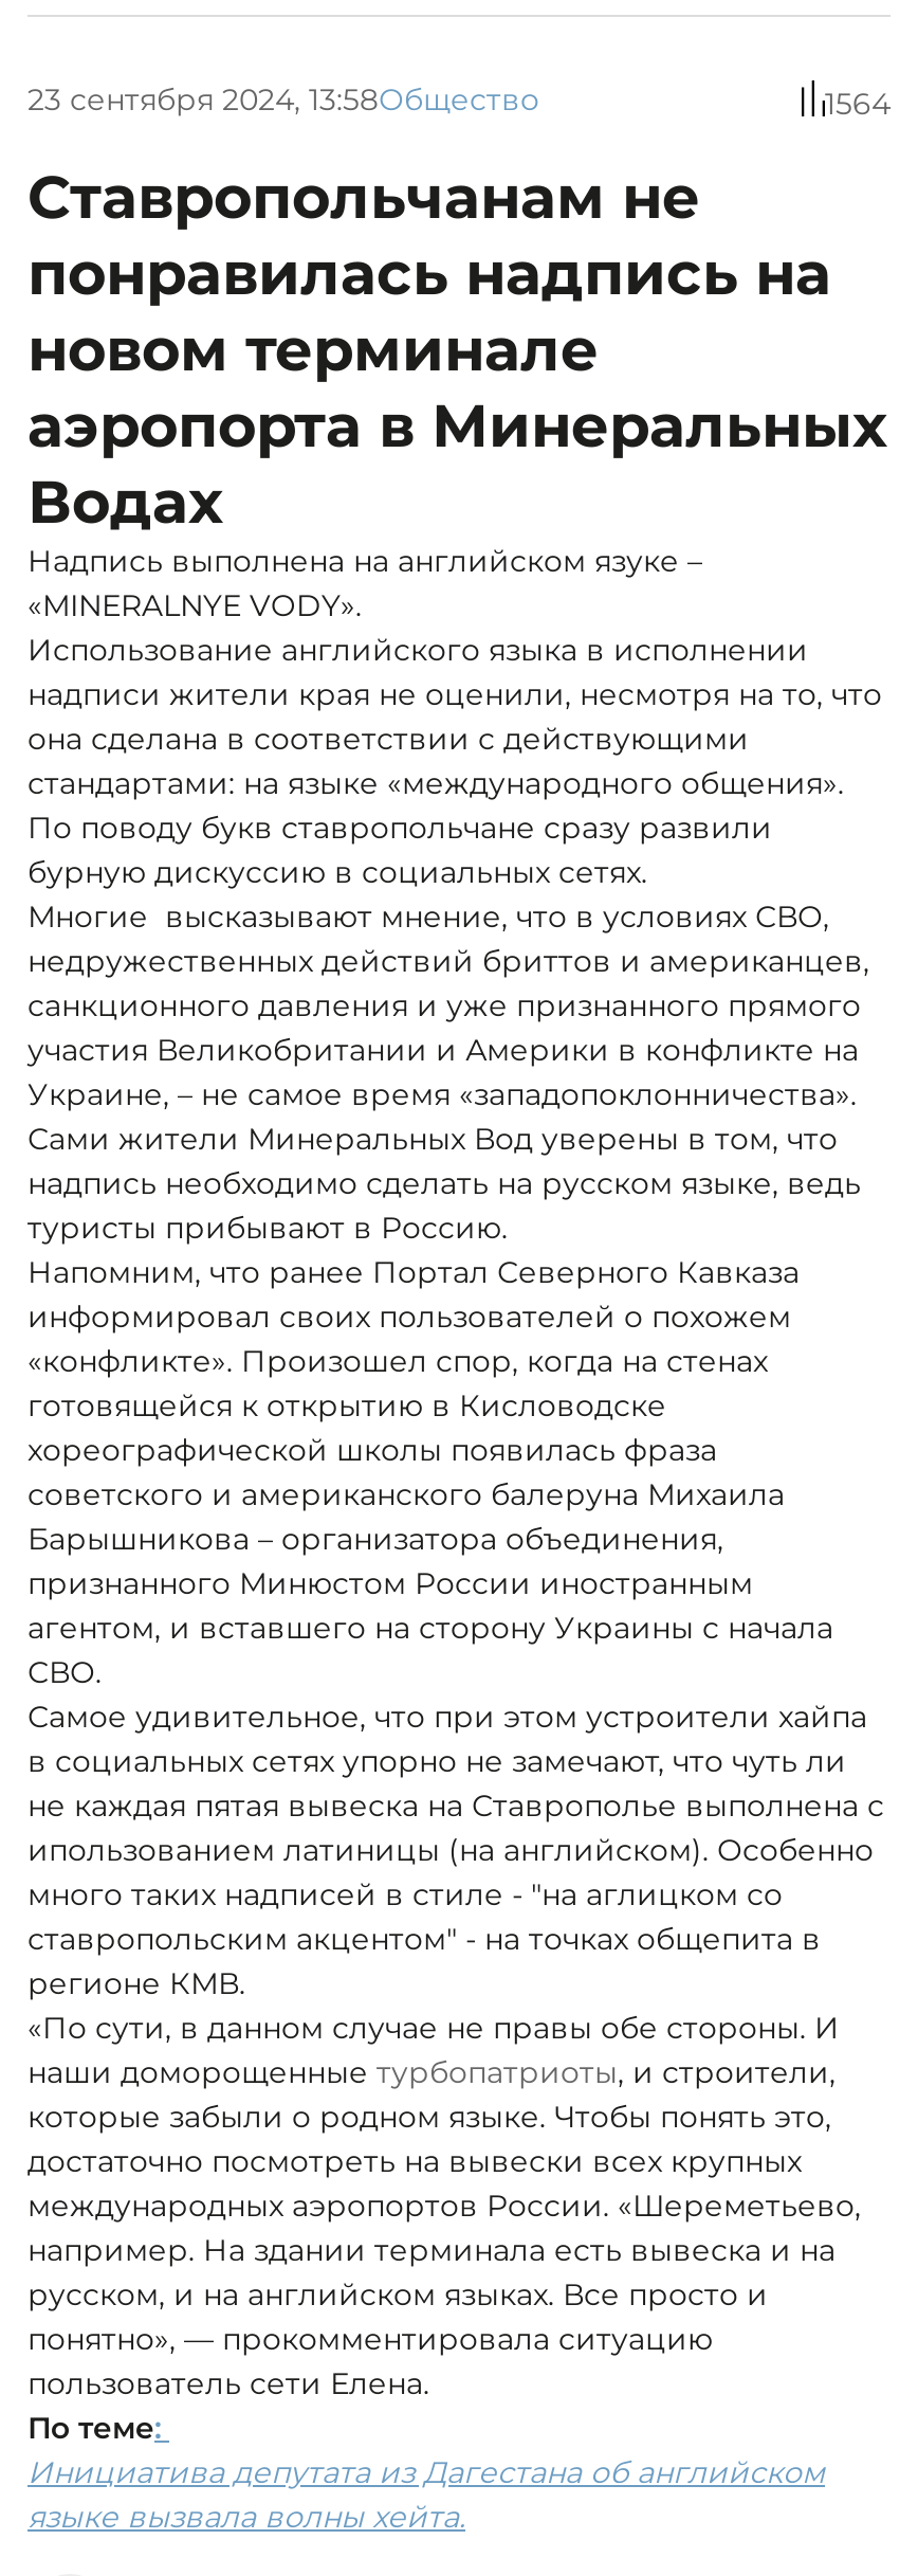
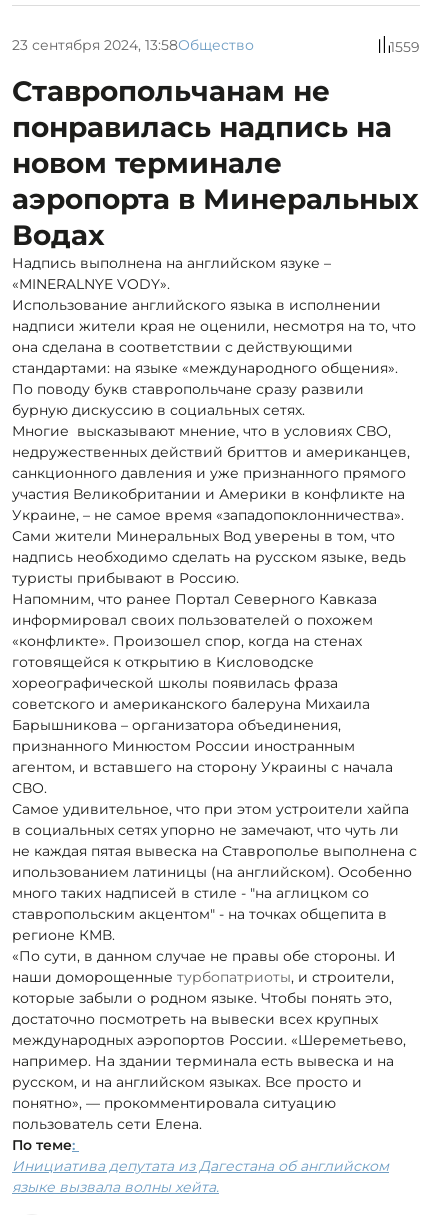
[825,86,891,124] 1564 -> [390,38,420,56] 1559

